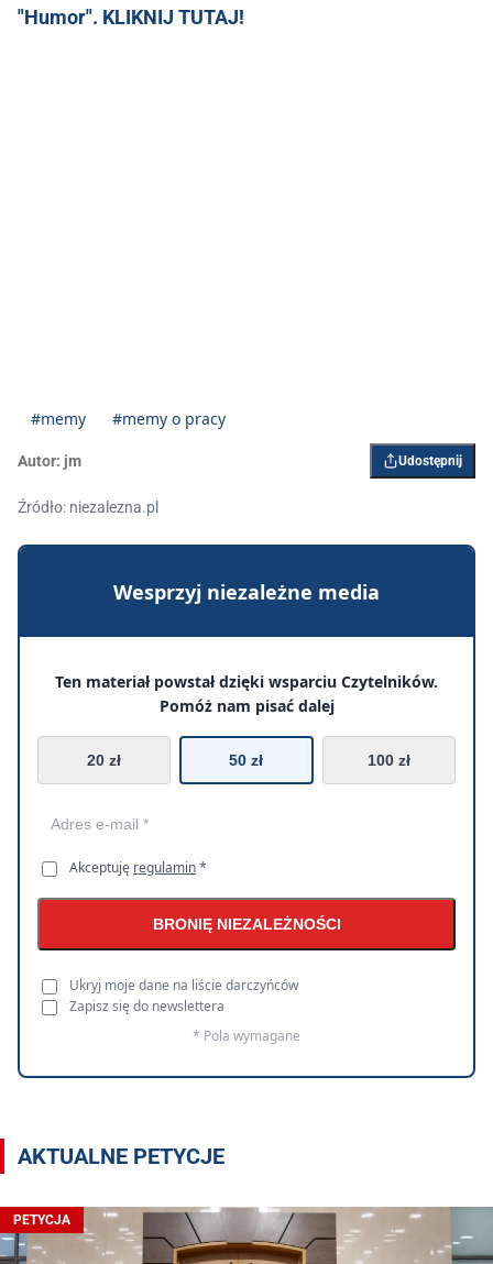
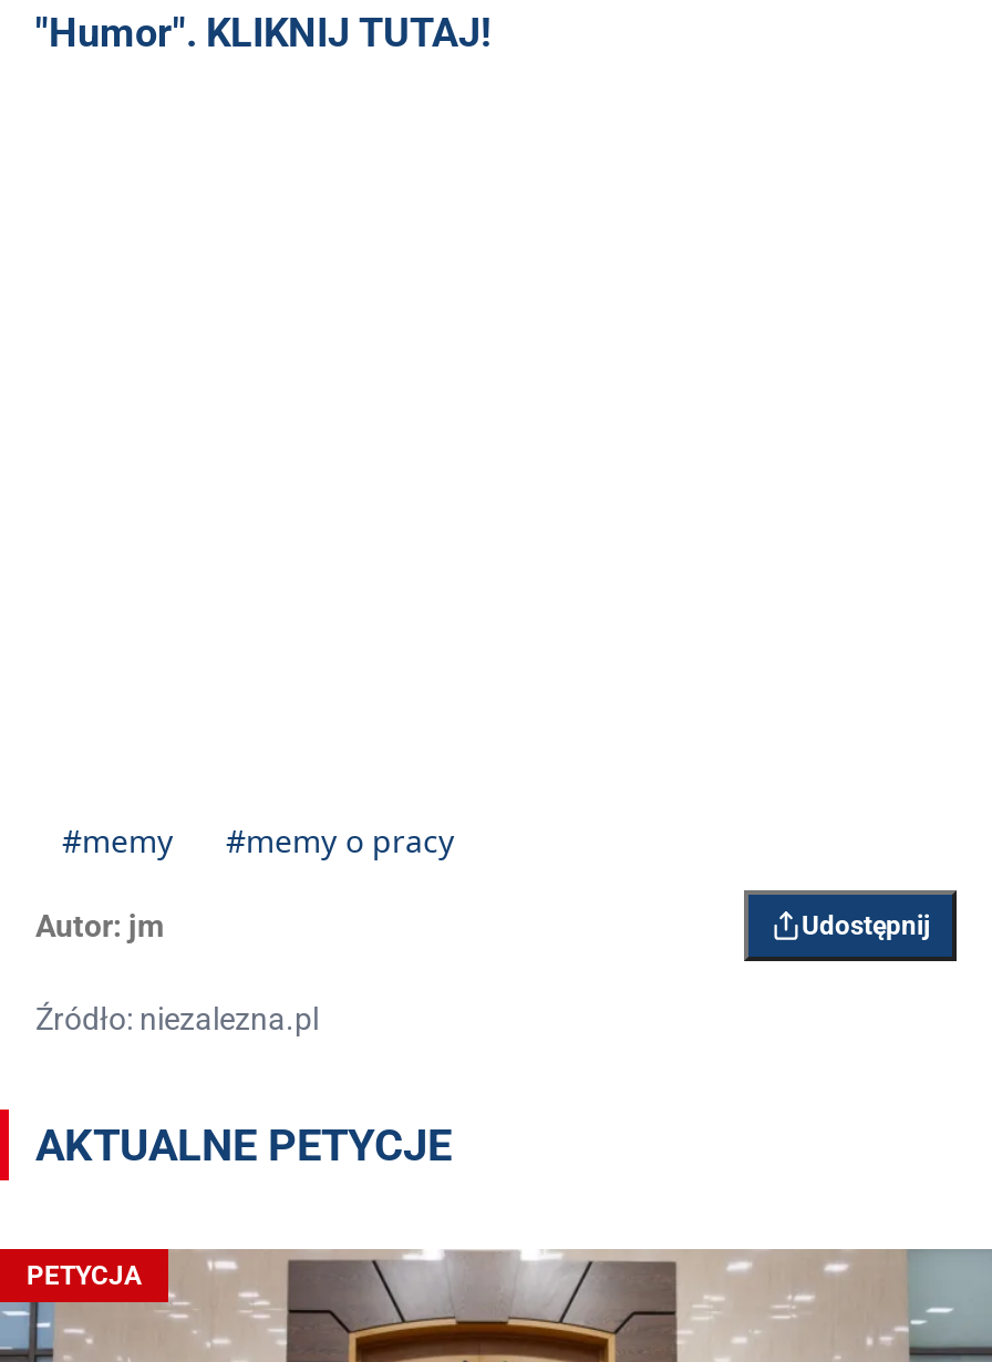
[17,543,476,1079] [image] | Wesprzyj niezależne media | Ten materiał powstał dzięki wsparciu Czytelników. | Pomóż nam pisać dalej | 20 zł | 50 zł | 100 zł -> none
[69,858,341,1045] Akceptuję regulamin * | BRONIĘ NIEZALEŻNOŚCI | Ukryj moje dane na liście darczyńców | Zapisz się do newslettera | * Pola wymagane -> none

